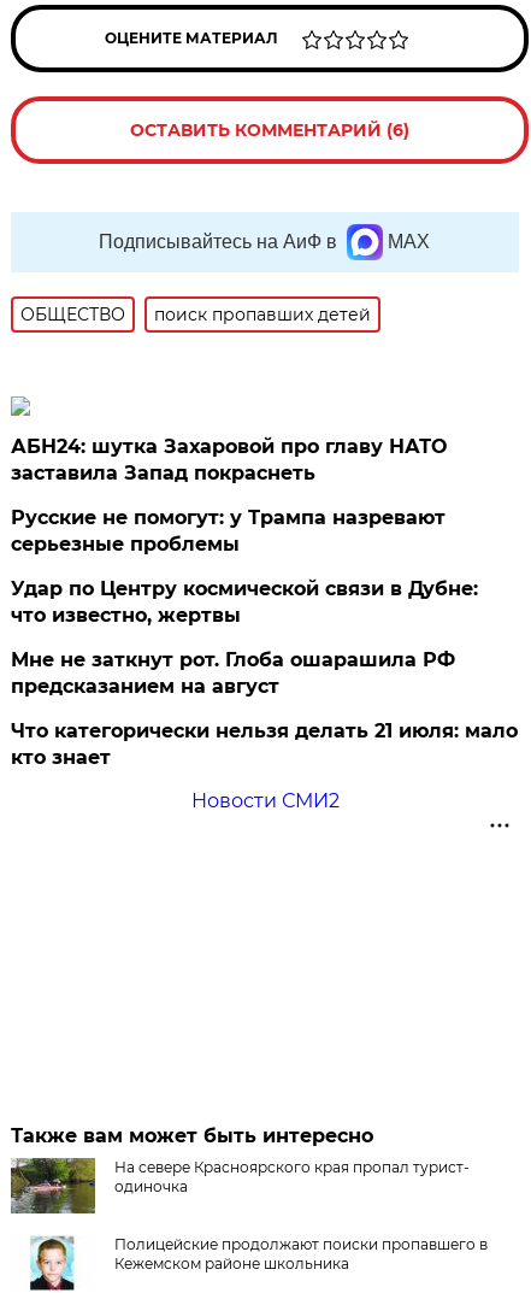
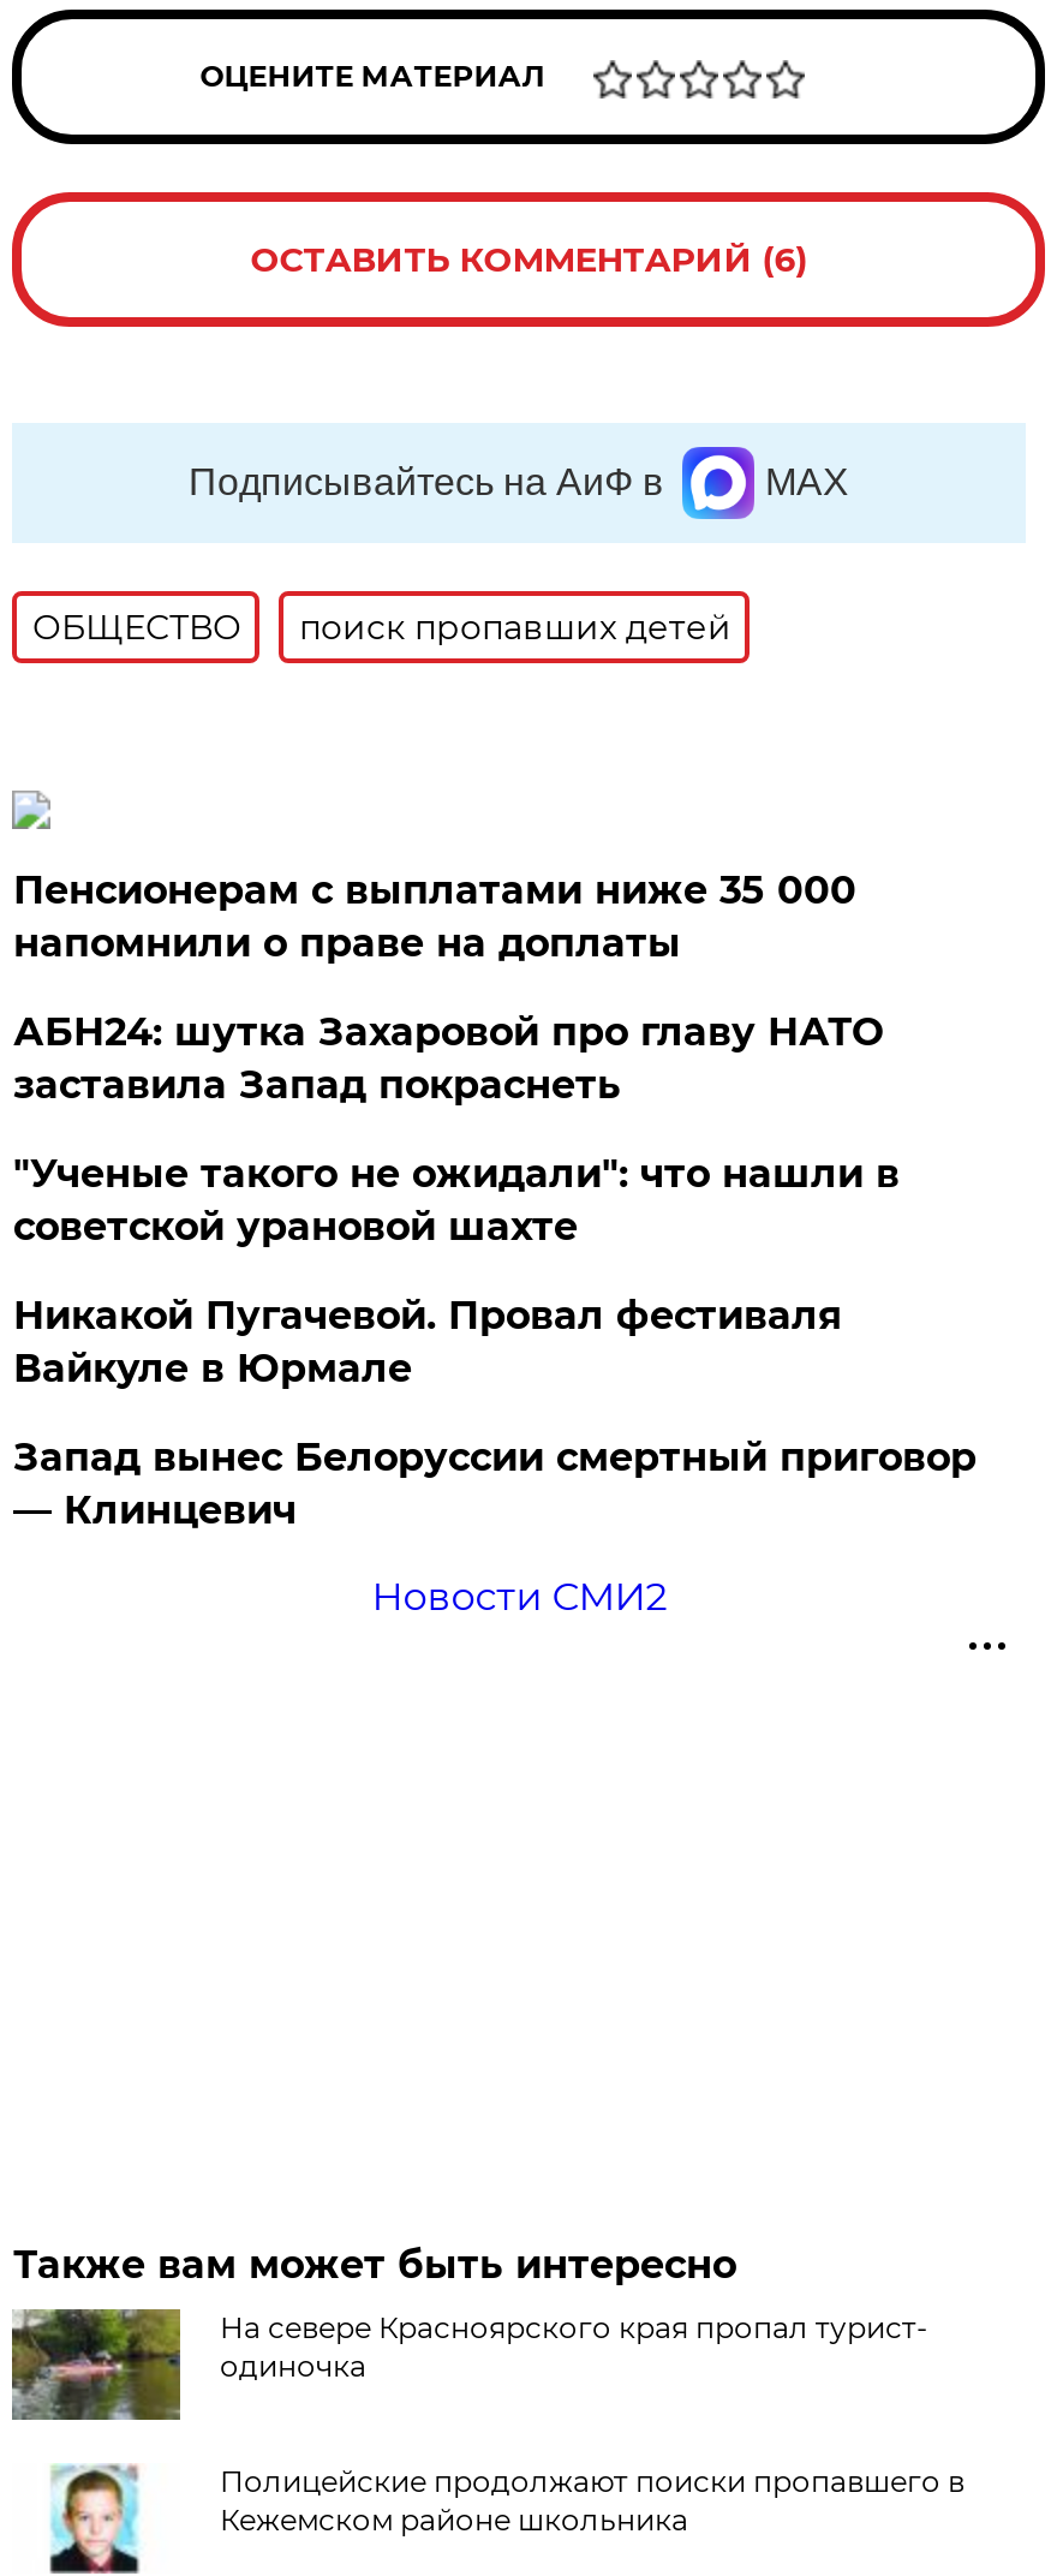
none -> [13,867,856,966] Пенсионерам с выплатами ниже 35 000 | напомнили о праве на доплаты
moved [11,435,447,484] -> [13,1009,883,1108]: АБН24: шутка Захаровой про главу НАТО | заставила Запад покраснеть
[11,506,518,769] Русские не помогут: у Трампа назревают | серьезные проблемы | Удар по Центру космической связи в Дубне: | что известно, жертвы | Мне не заткнут рот. Глоба ошарашила РФ | предсказанием на август | Что категорически нельзя делать 21 июля: мало | кто знает -> [13,1151,976,1533] "Ученые такого не ожидали": что нашли в | советской урановой шахте | Никакой Пугачевой. Провал фестиваля | Вайкуле в Юрмале | Запад вынес Белоруссии смертный приговор | — Клинцевич

